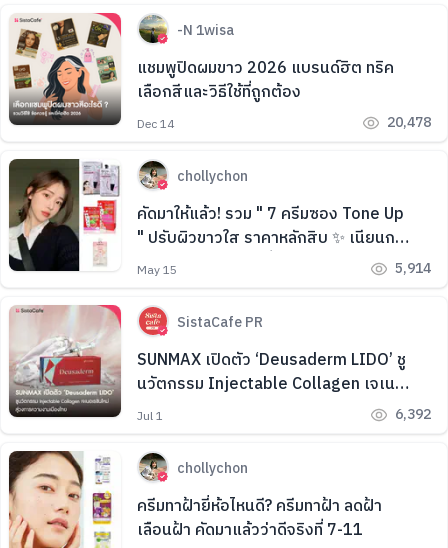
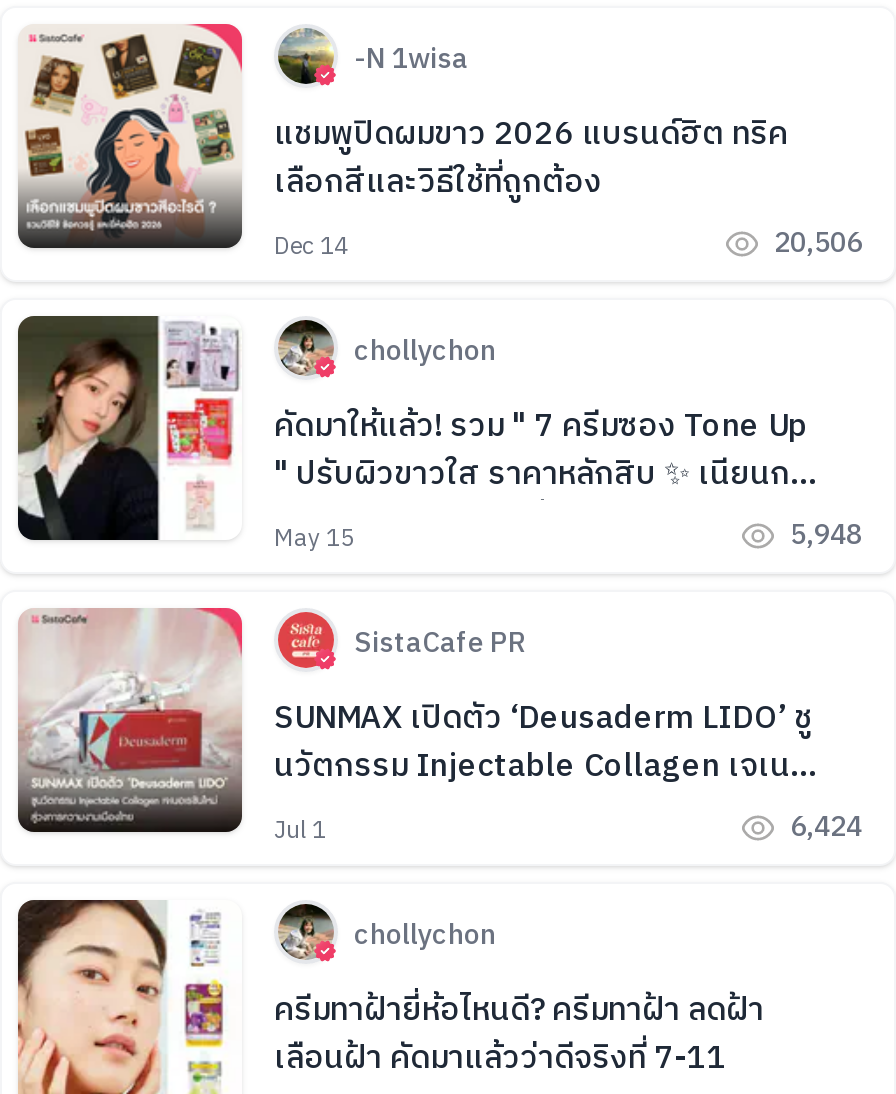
[387,111,431,134] 20,478 -> [774,220,862,266] 20,506
[395,257,431,280] 5,914 -> [790,512,862,558] 5,948
[395,403,431,426] 6,392 -> [790,804,862,850] 6,424

